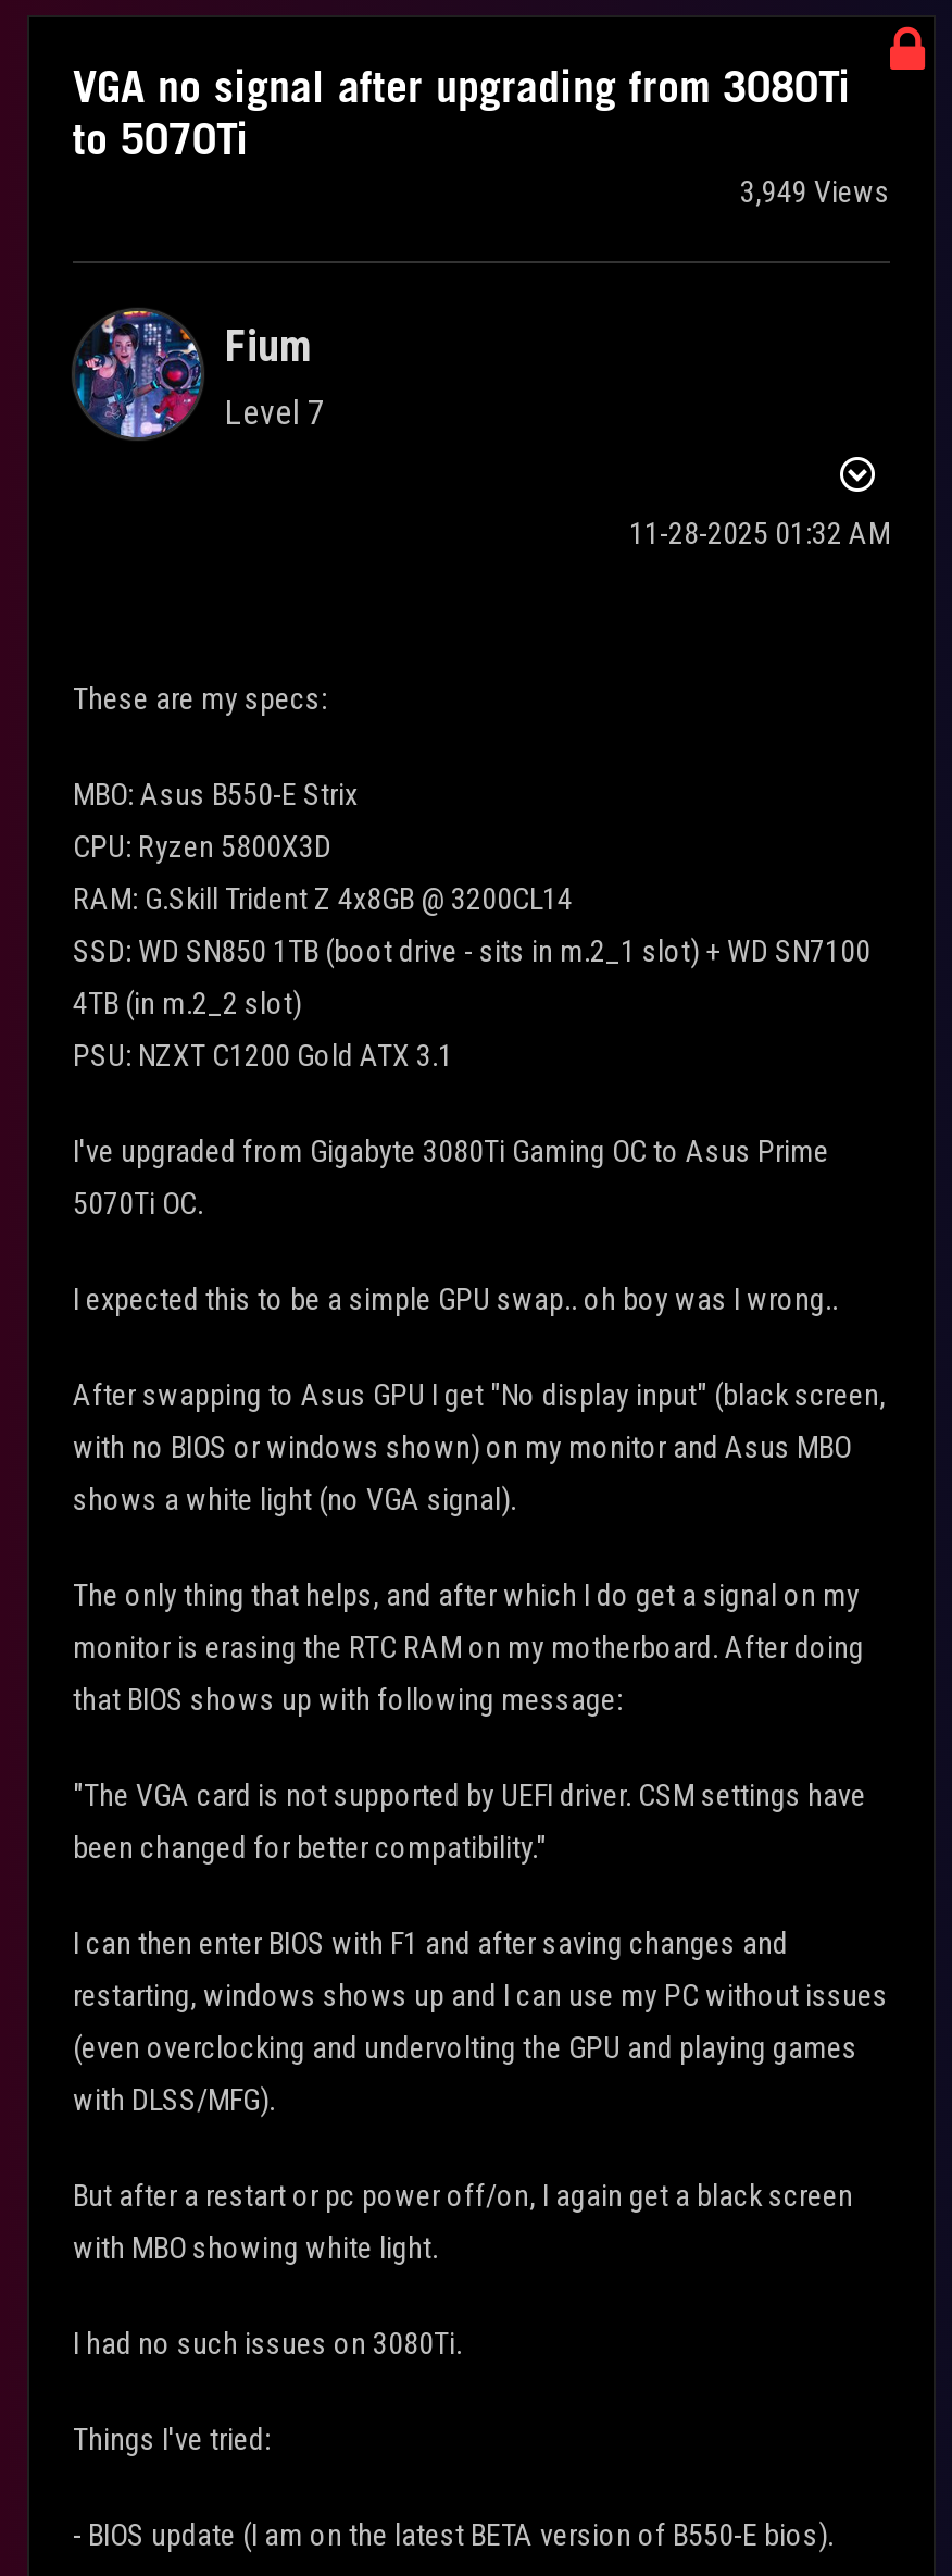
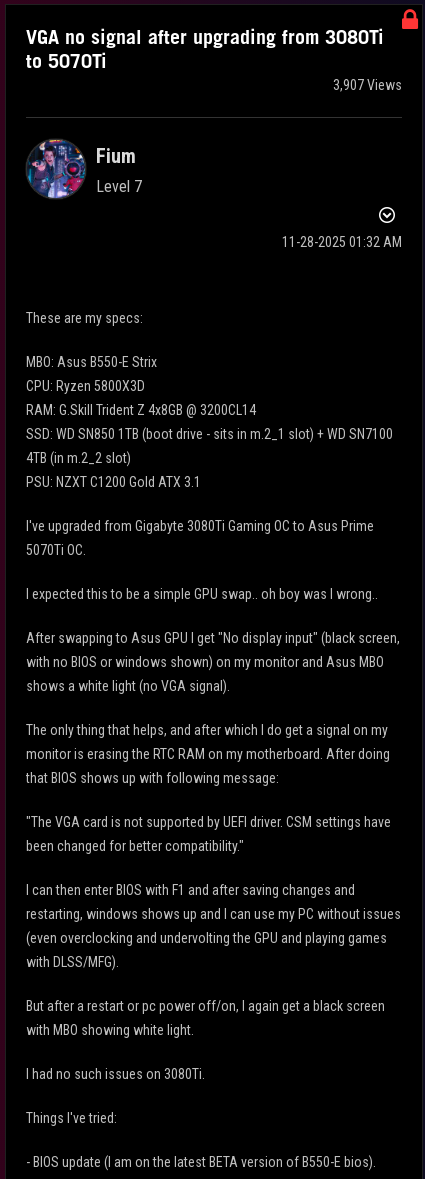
[740,174,890,209] 3,949 Views -> [333,77,402,93] 3,907 Views

